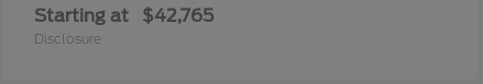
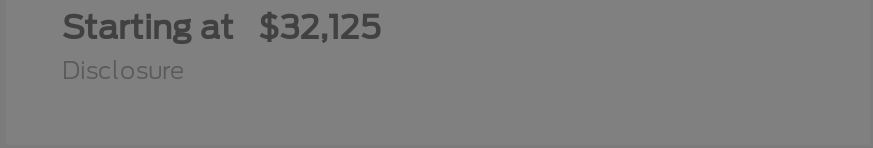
[34,5,213,26] Starting at $42,765 -> [62,9,380,47] Starting at $32,125

